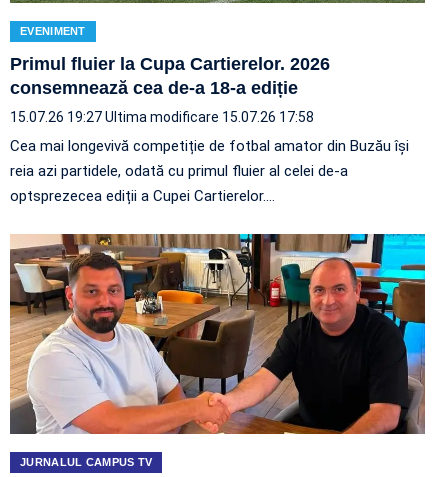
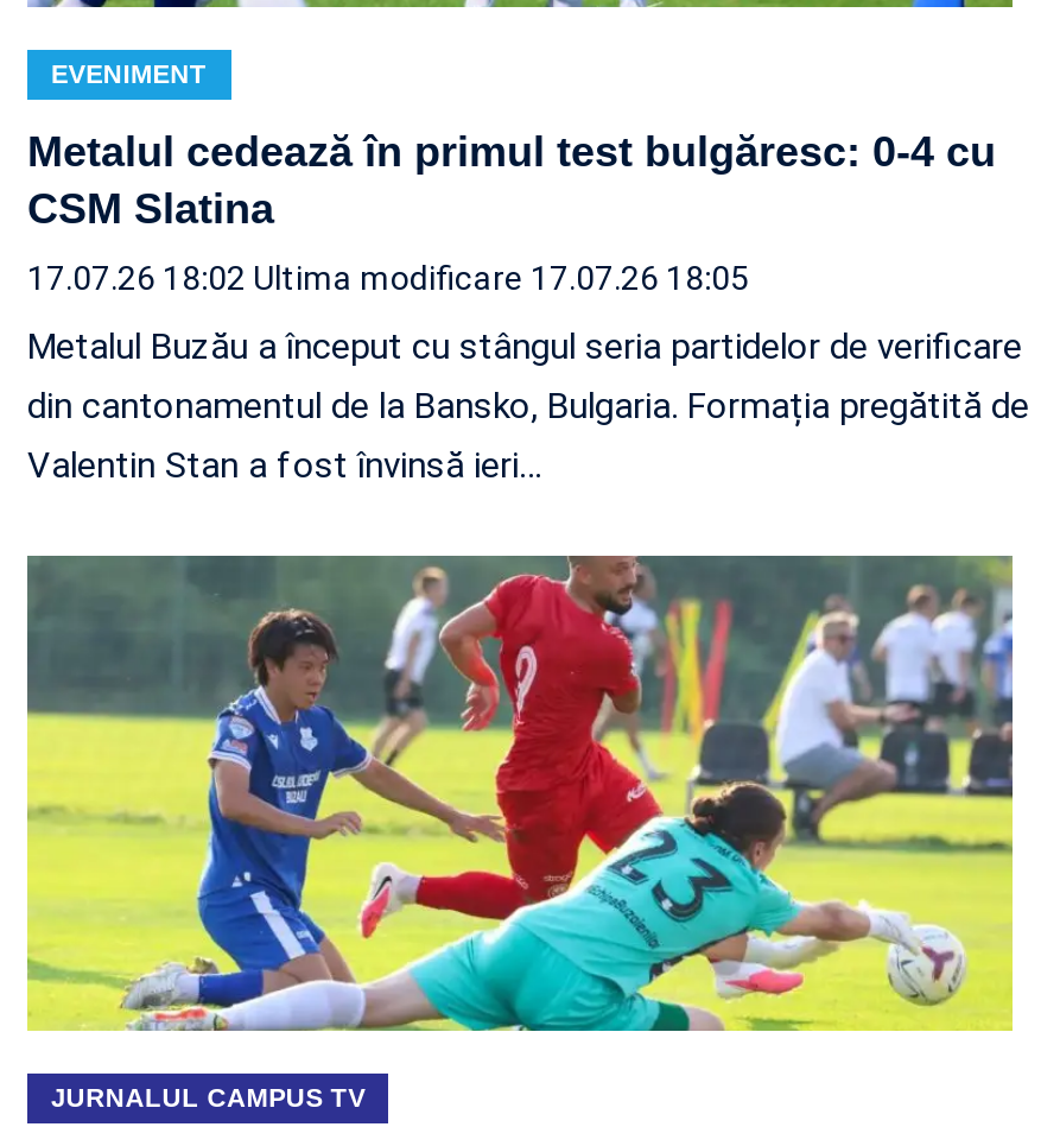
[10,54,330,98] Primul fluier la Cupa Cartierelor. 2026 | consemnează cea de-a 18-a ediție -> [27,128,996,232] Metalul cedează în primul test bulgăresc: 0-4 cu | CSM Slatina
[10,109,314,125] 15.07.26 19:27 Ultima modificare 15.07.26 17:58 -> [27,258,749,296] 17.07.26 18:02 Ultima modificare 17.07.26 18:05
[10,137,409,205] Cea mai longevivă competiție de fotbal amator din Buzău își | reia azi partidele, odată cu primul fluier al celei de-a | optsprezecea ediții a Cupei Cartierelor.… -> [27,325,1029,486] Metalul Buzău a început cu stângul seria partidelor de verificare | din cantonamentul de la Bansko, Bulgaria. Formația pregătită de | Valentin Stan a fost învinsă ieri…
[9,233,426,435] [image] -> [25,553,1015,1033] [image]

